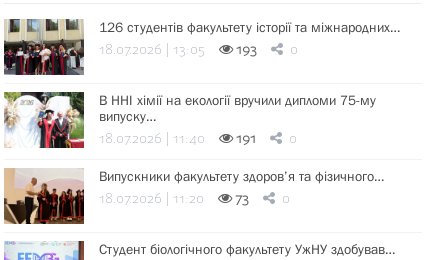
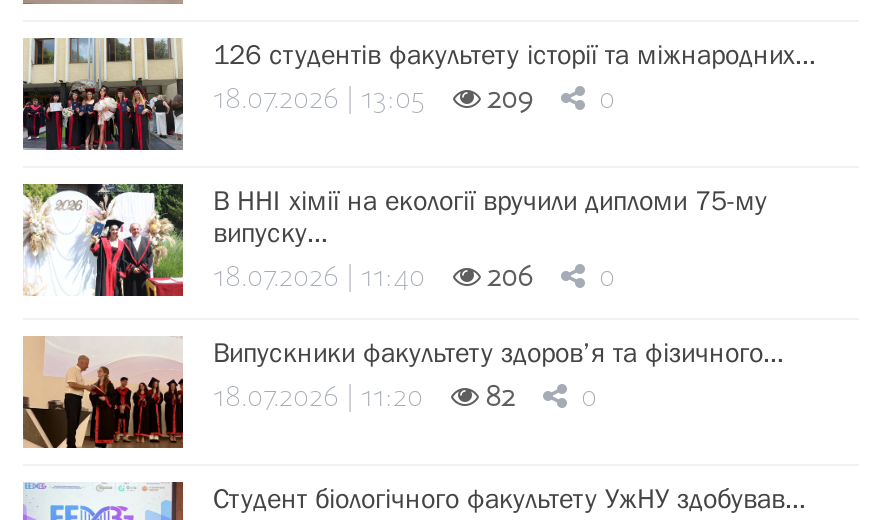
[236,40,257,61] 193 -> [487,80,533,122] 209
[236,129,256,150] 191 -> [487,258,533,300] 206
[235,189,249,210] 73 -> [485,378,515,420] 82

